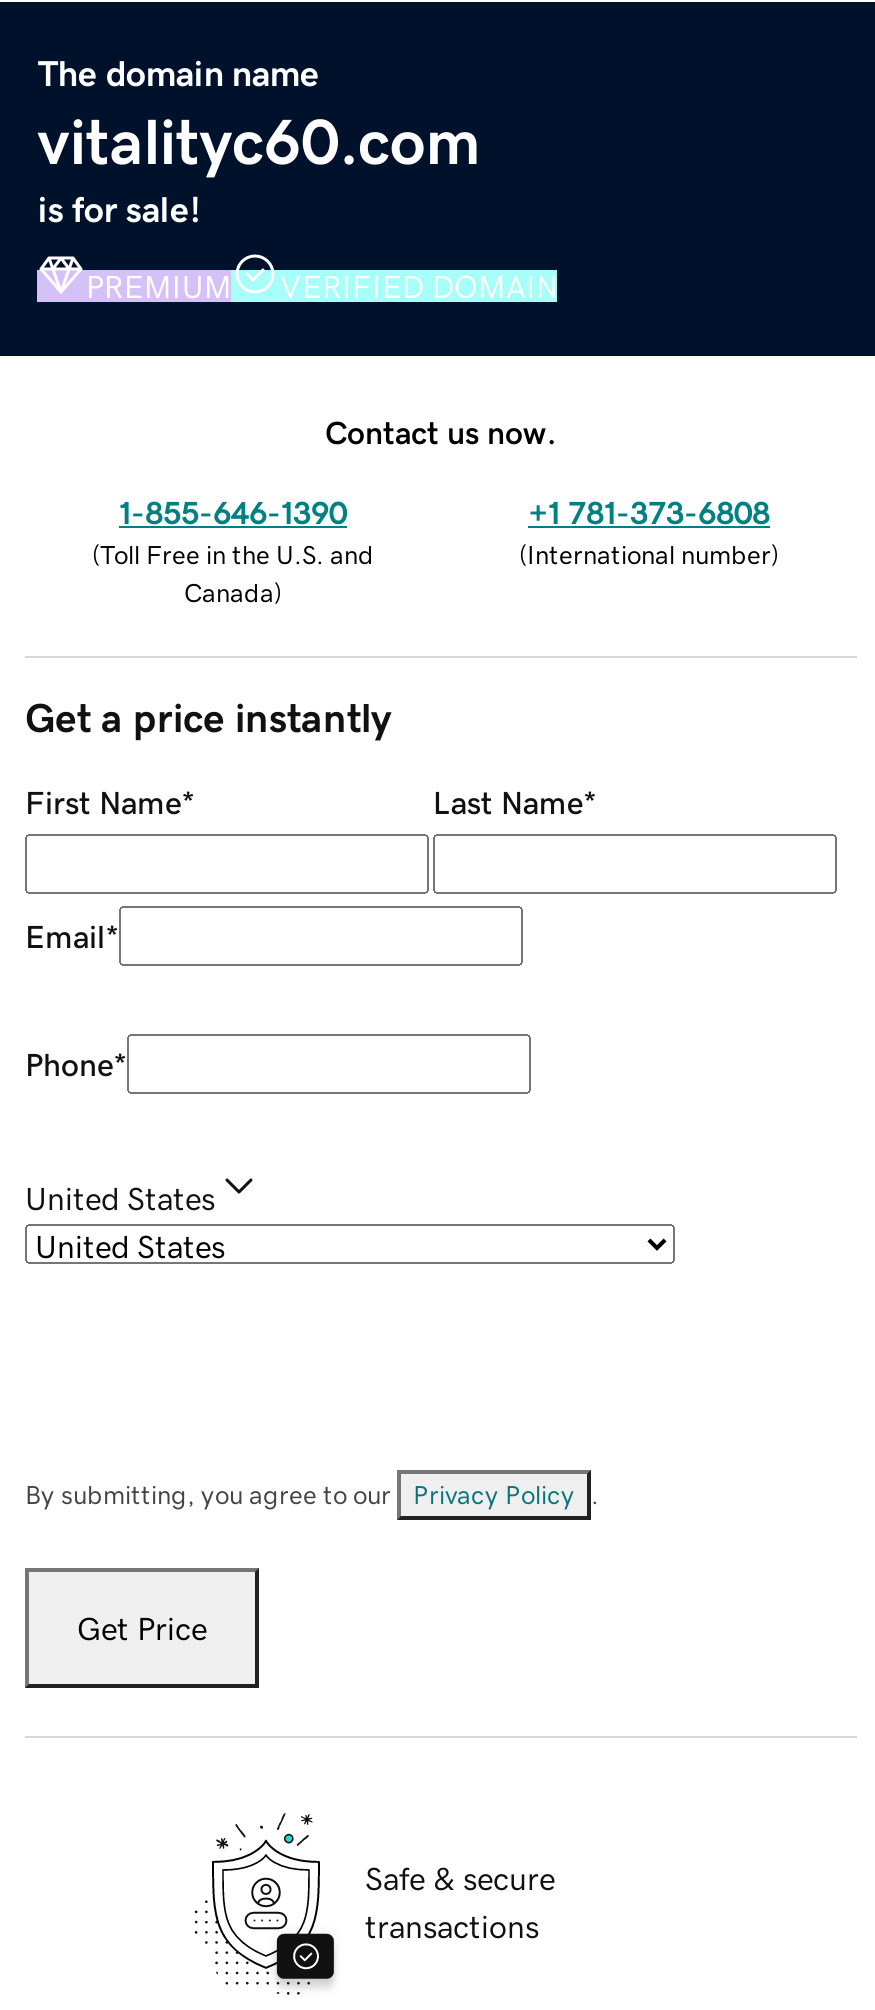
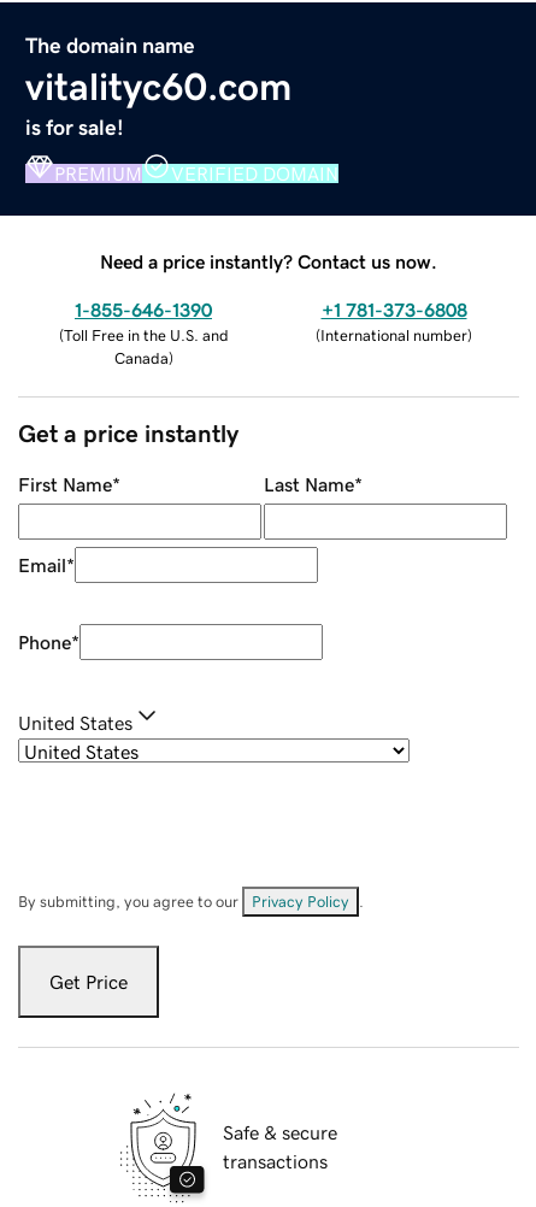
[325,415,557,447] Contact us now. -> [100,251,437,271] Need a price instantly? Contact us now.

